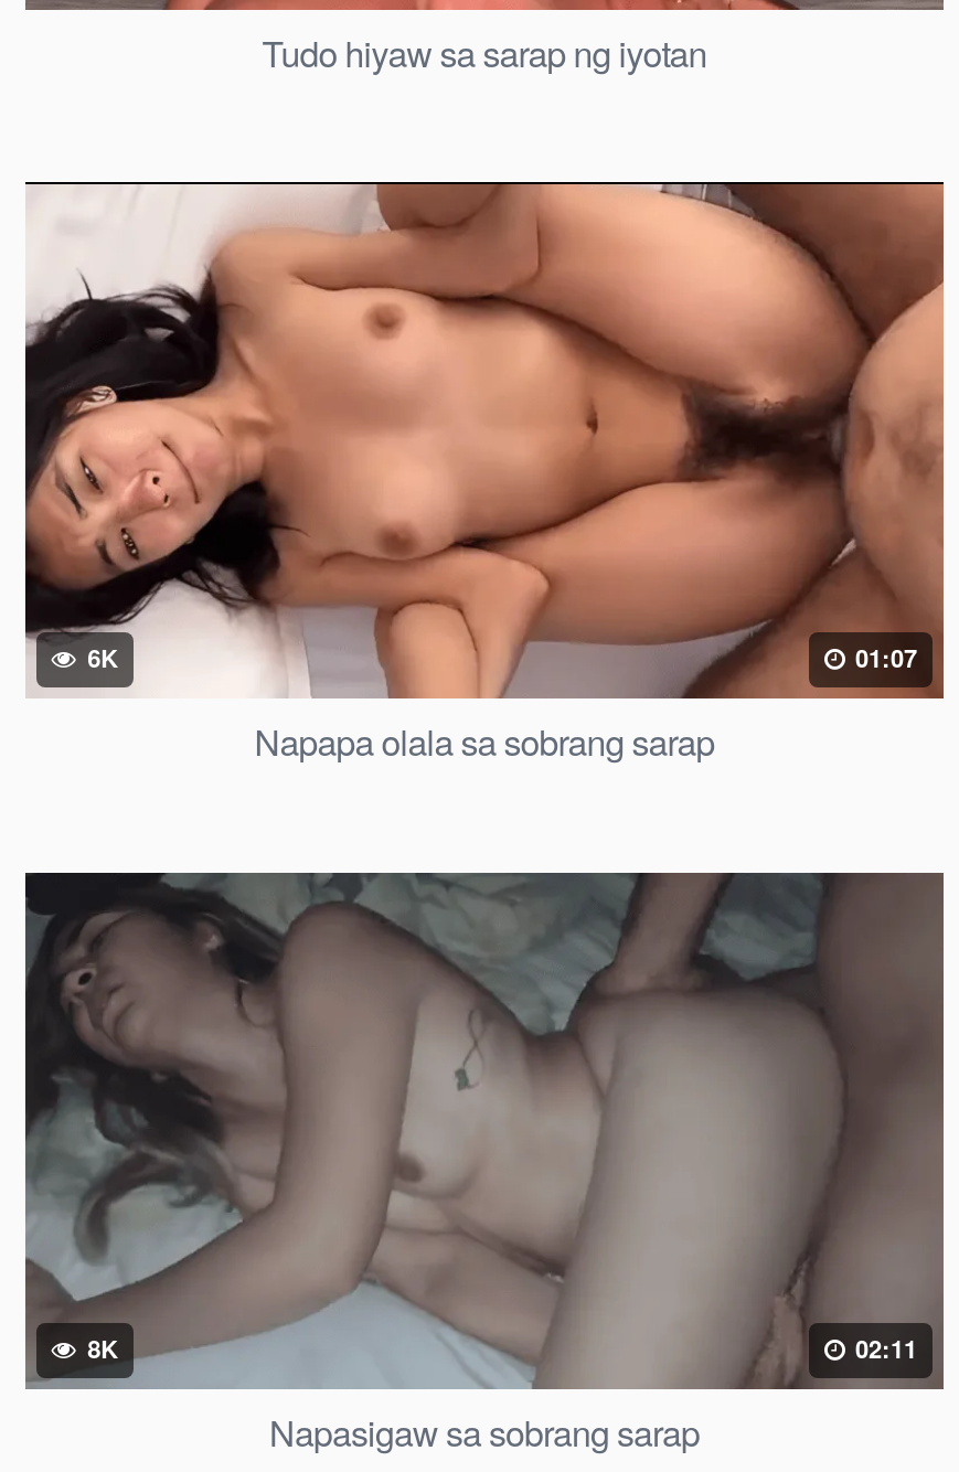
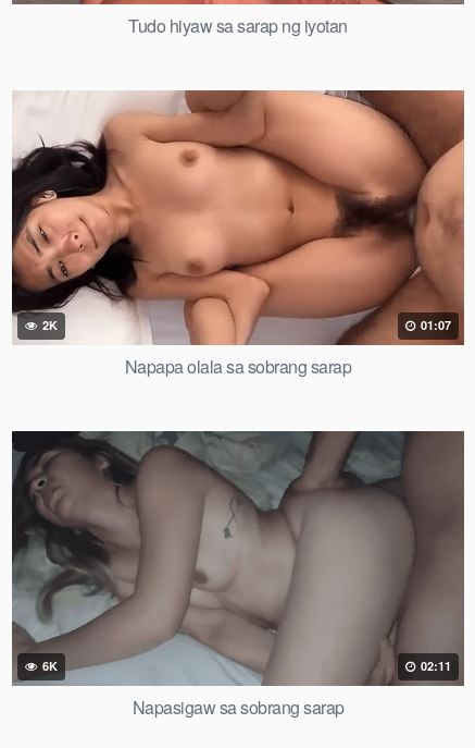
[81,642,118,676] 6K -> [39,317,58,333] 2K
[81,1333,118,1366] 8K -> [39,658,58,674] 6K

